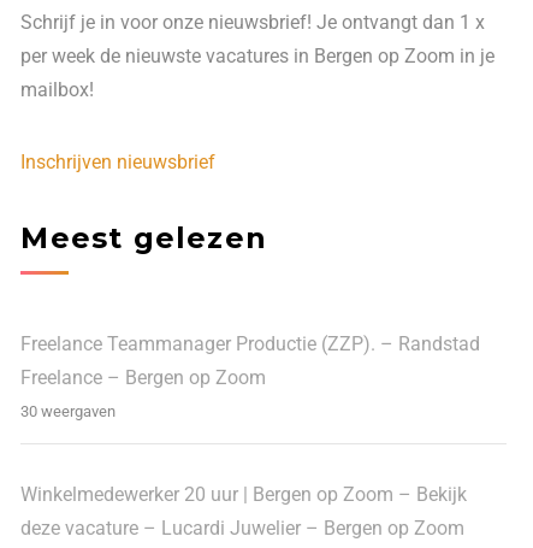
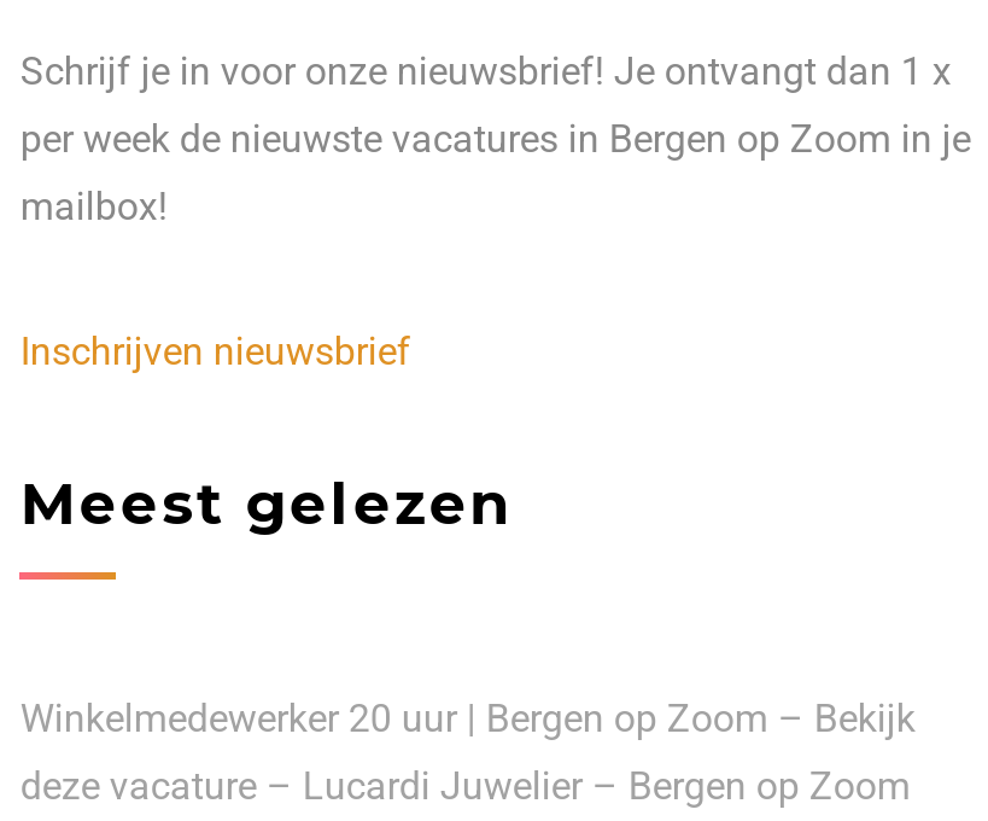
[21,333,481,421] Freelance Teammanager Productie (ZZP). – Randstad | Freelance – Bergen op Zoom | 30 weergaven -> none

